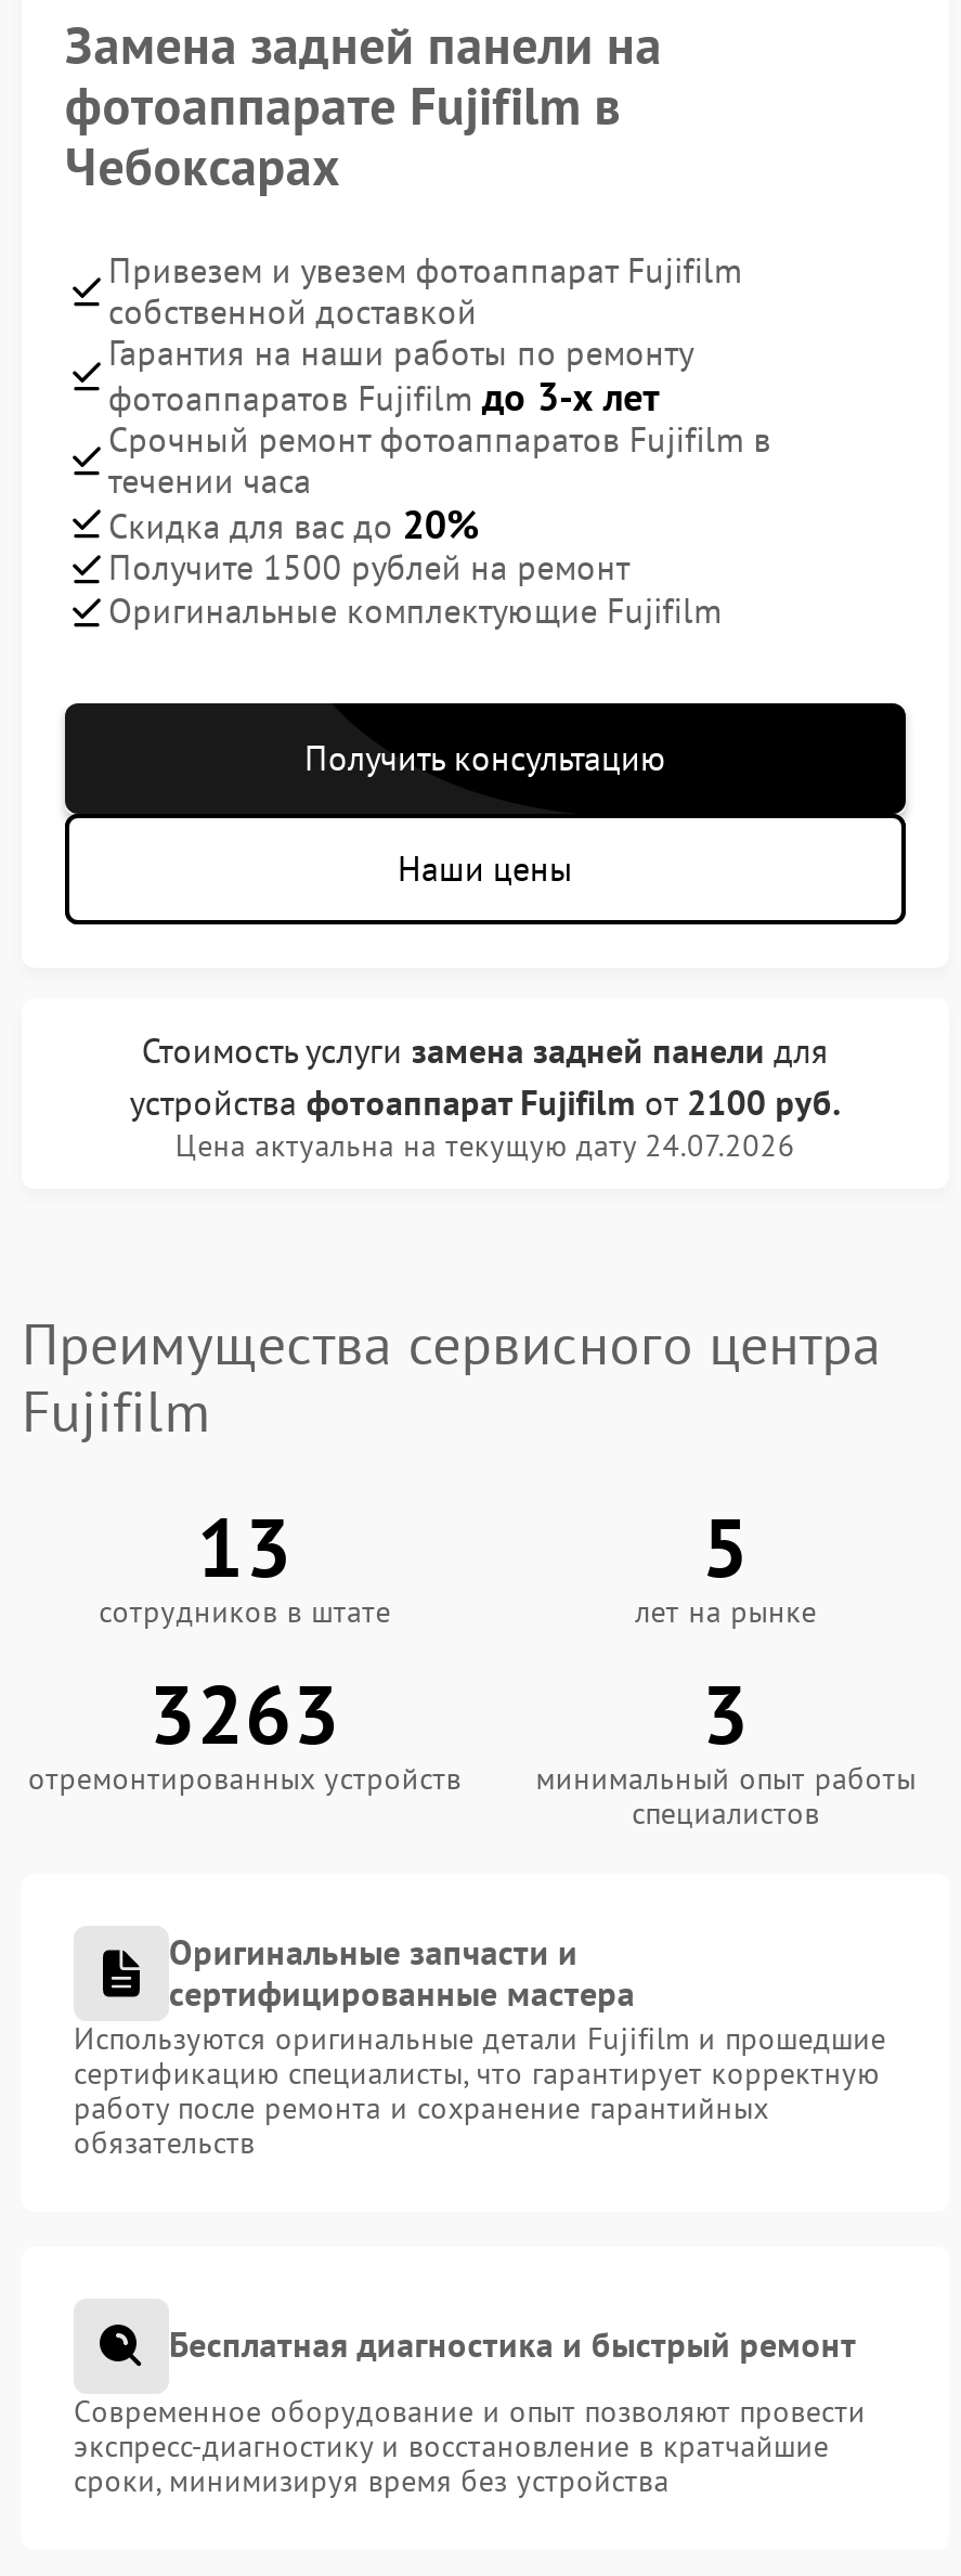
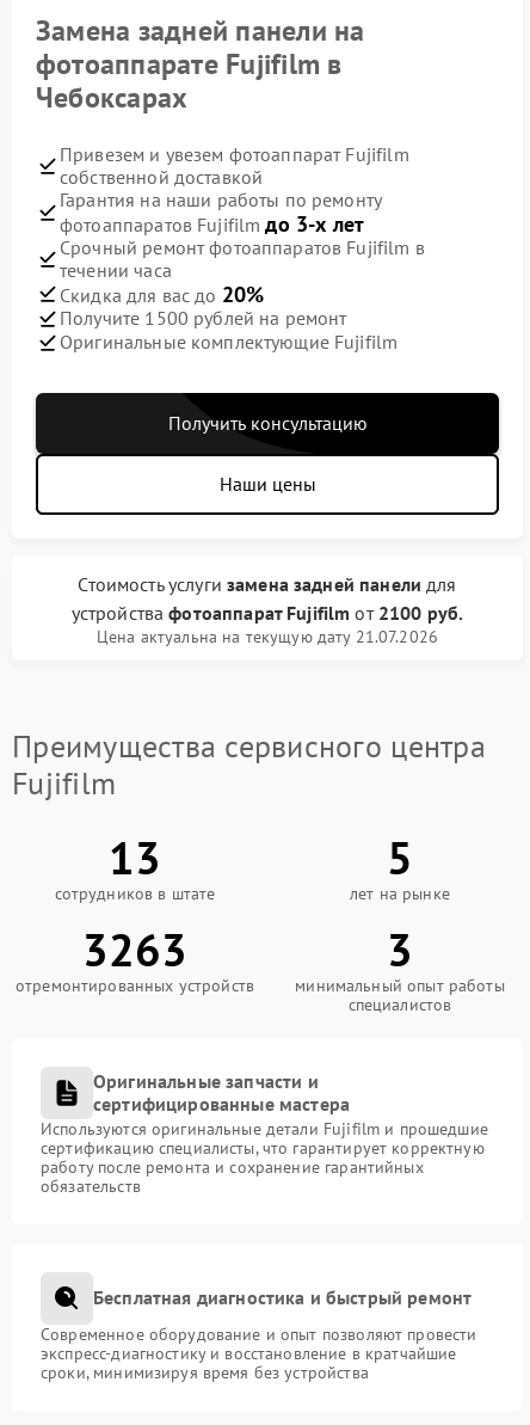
[175,1126,795,1165] Цена актуальна на текущую дату 24.07.2026 -> [97,626,438,647] Цена актуальна на текущую дату 21.07.2026

